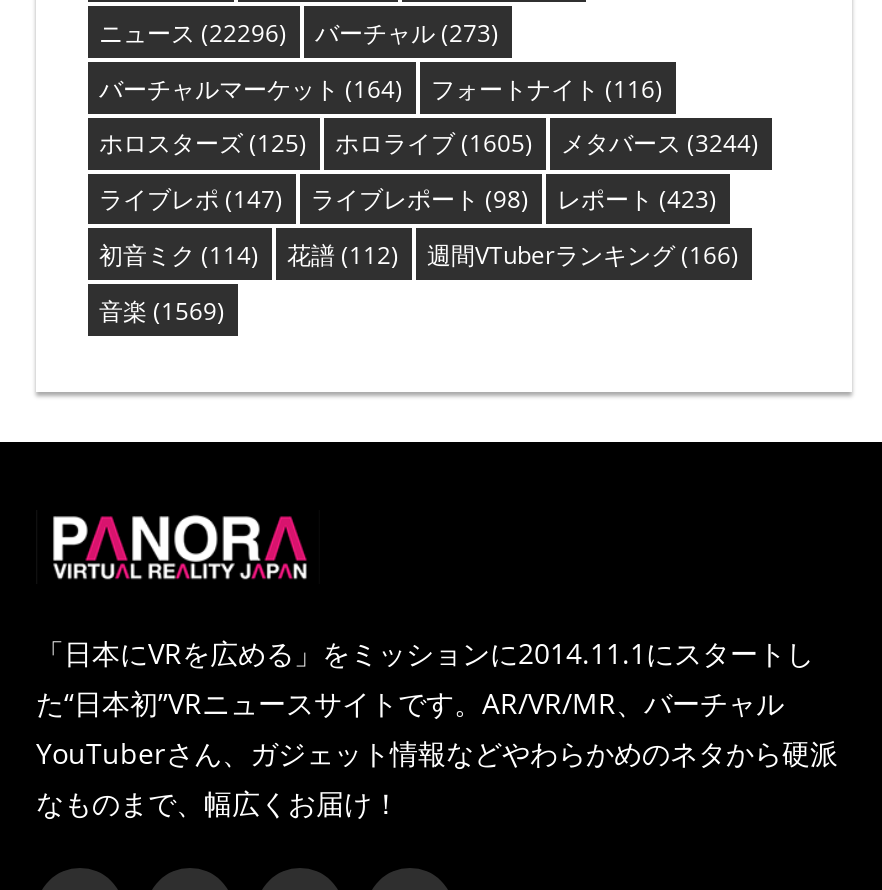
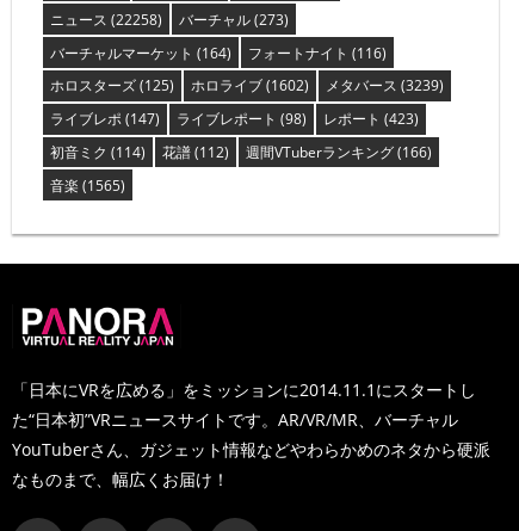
[99,16,499,50] ニュース(22296) バーチャル(273) -> [50,9,288,30] ニュース(22258) バーチャル(273)
[335,127,533,161] ホロライブ(1605) -> [190,76,308,96] ホロライブ(1602)
[561,127,759,161] メタバース(3244) -> [325,76,443,96] メタバース(3239)
[99,293,225,327] 音楽(1569) -> [50,175,125,195] 音楽(1565)

